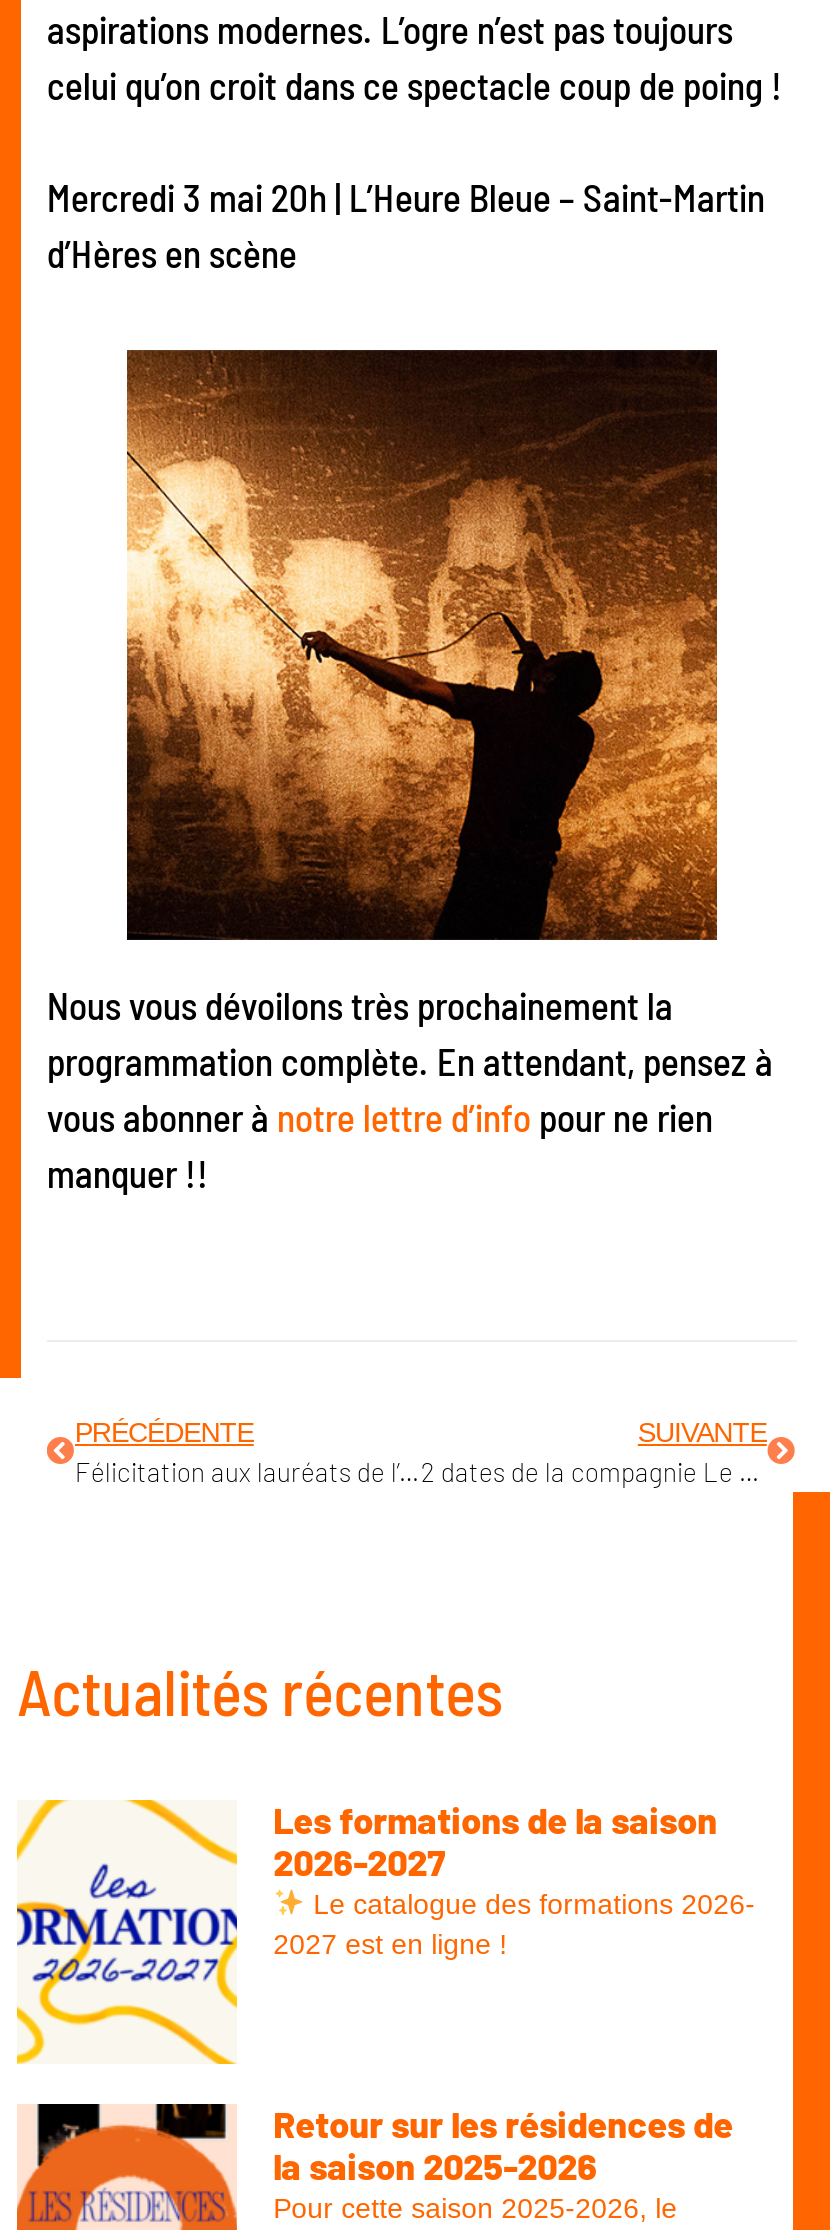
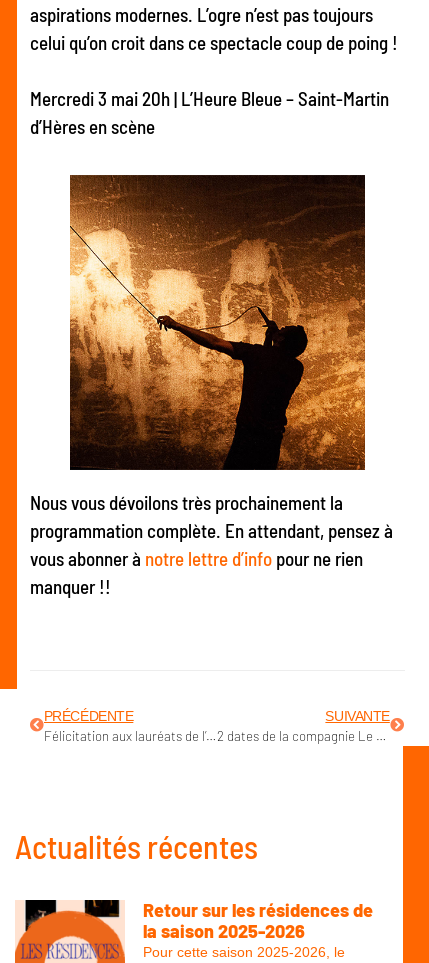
[15,1798,755,2066] [image] | Les formations de la saison | 2026-2027 | Le catalogue des formations 2026- | 2027 est en ligne ! -> none

